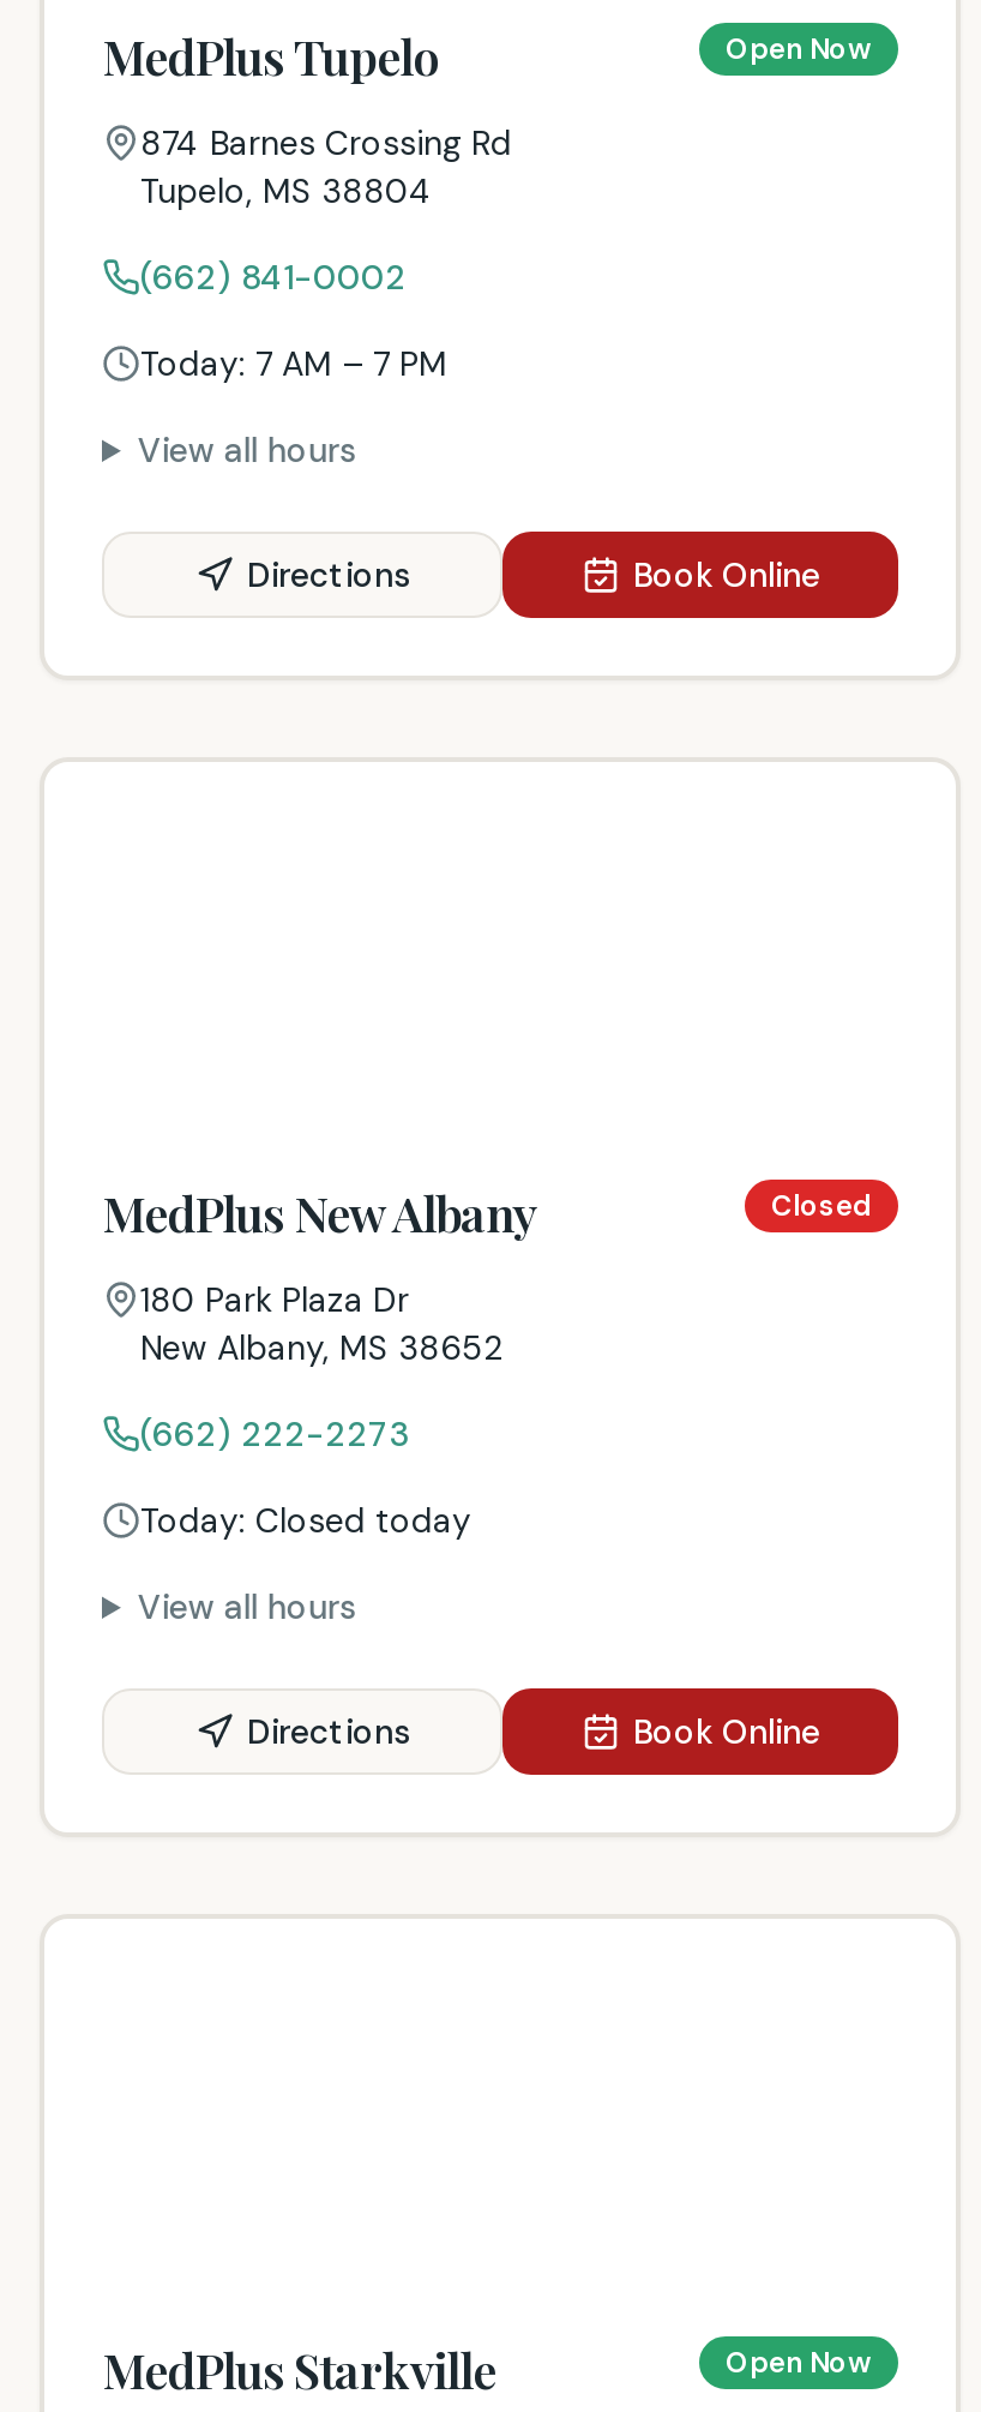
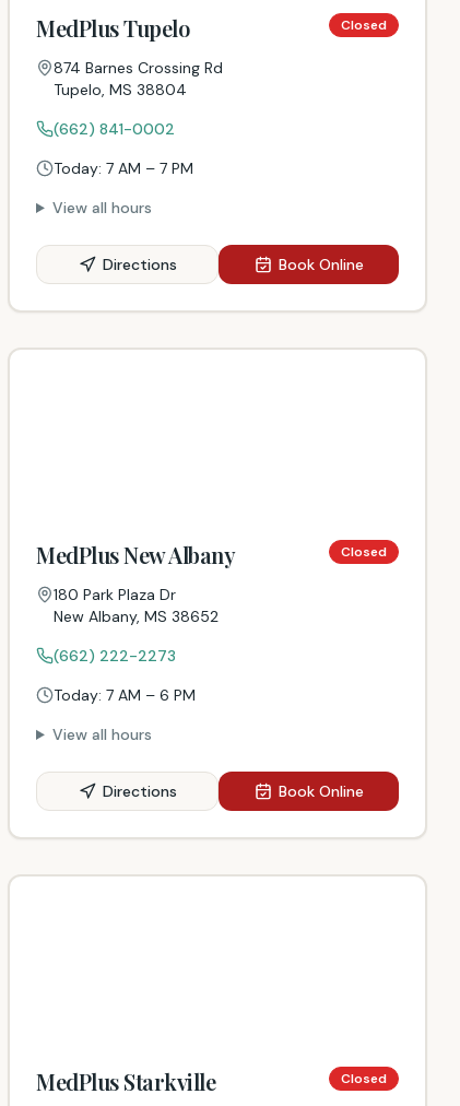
[726,30,872,68] Open Now -> [341,16,387,34] Closed
[140,1499,471,1542] Today: Closed today -> [54,685,196,705] Today: 7 AM – 6 PM
[726,2344,872,2382] Open Now -> [341,1070,387,1087] Closed

